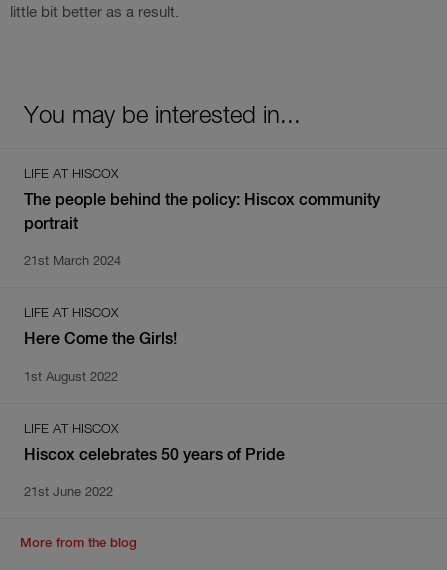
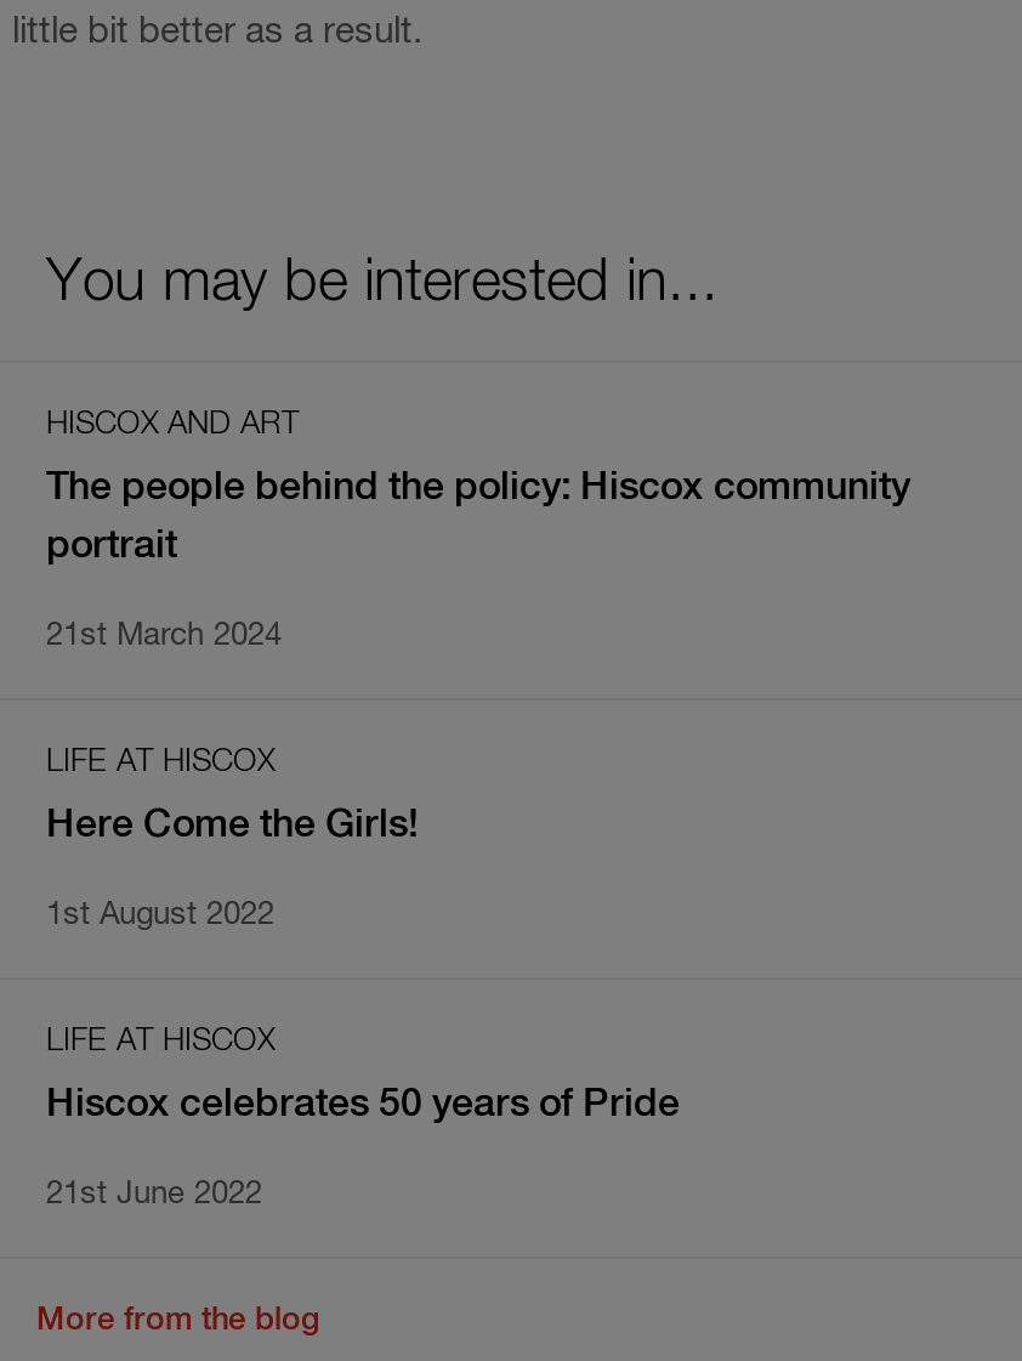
[24,168,118,181] LIFE AT HISCOX -> [46,408,299,440] HISCOX AND ART

